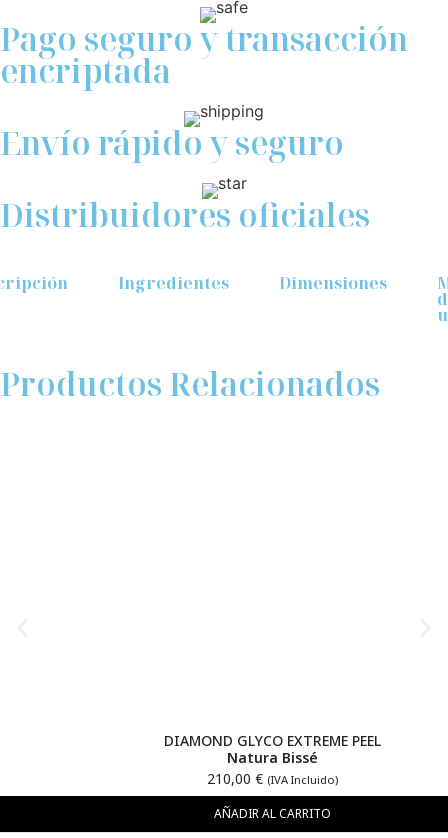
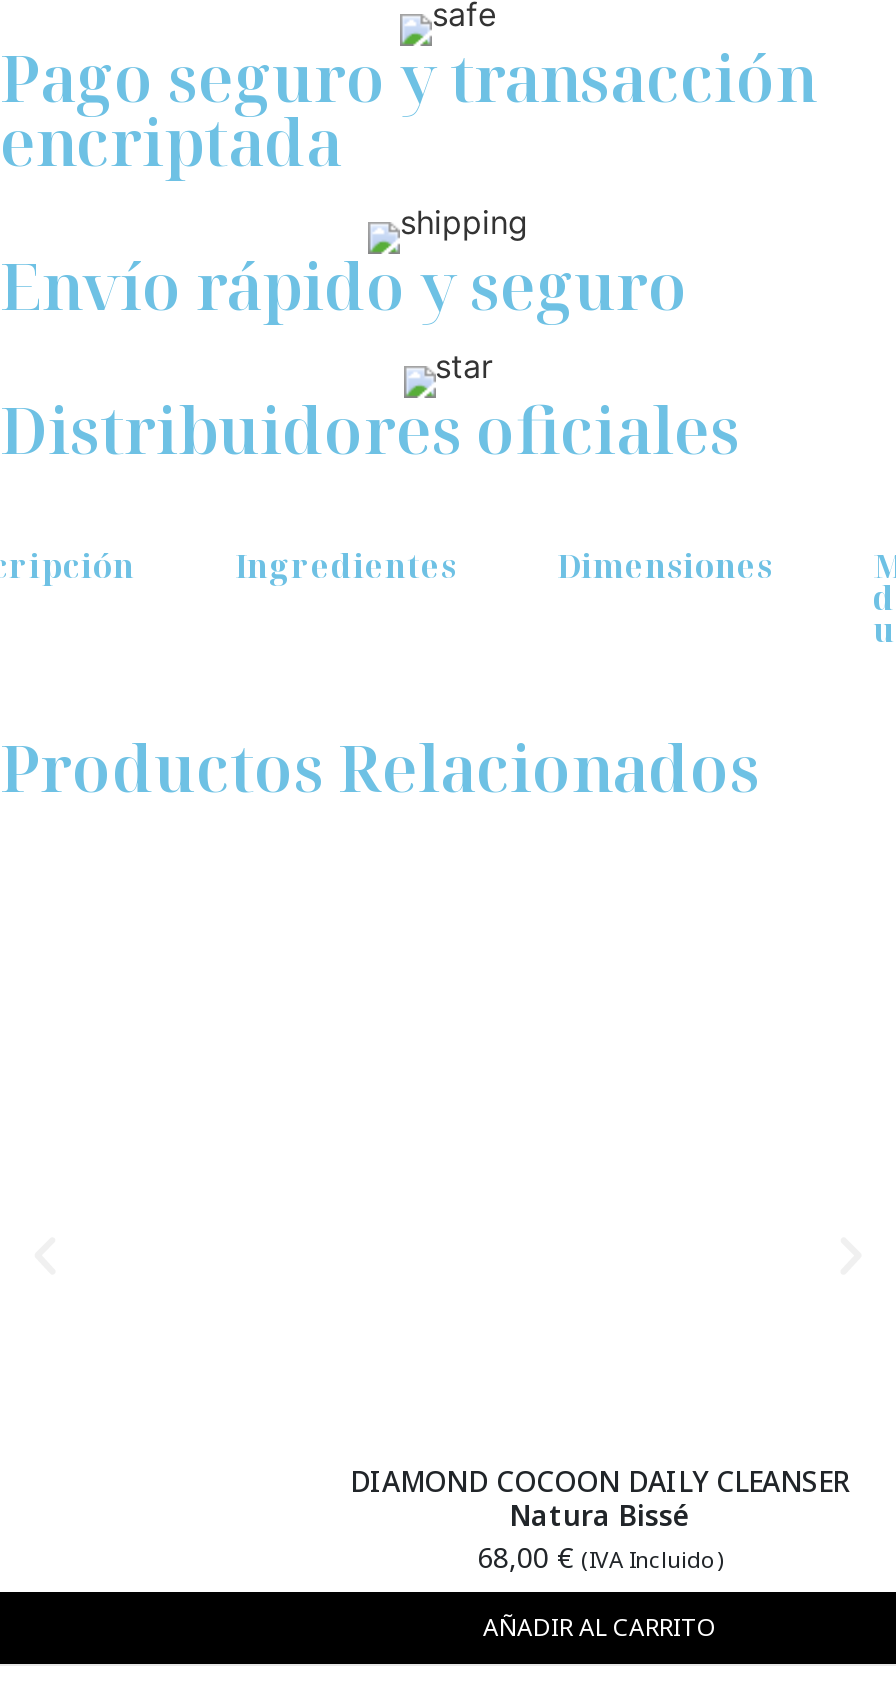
[163,731,380,750] DIAMOND GLYCO EXTREME PEEL -> [350,1462,850,1500] DIAMOND COCOON DAILY CLEANSER
[206,769,337,788] 210,00 € (IVA Incluido) -> [477,1538,723,1576] 68,00 € (IVA Incluido)

